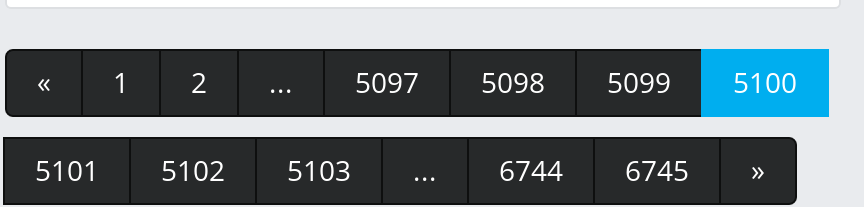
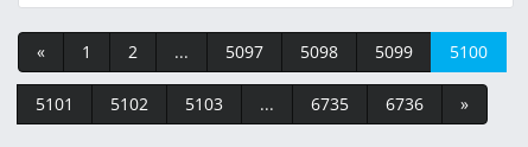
[499,151,563,189] 6744 -> [311,92,349,115] 6735
[625,151,689,189] 6745 -> [386,92,424,115] 6736

